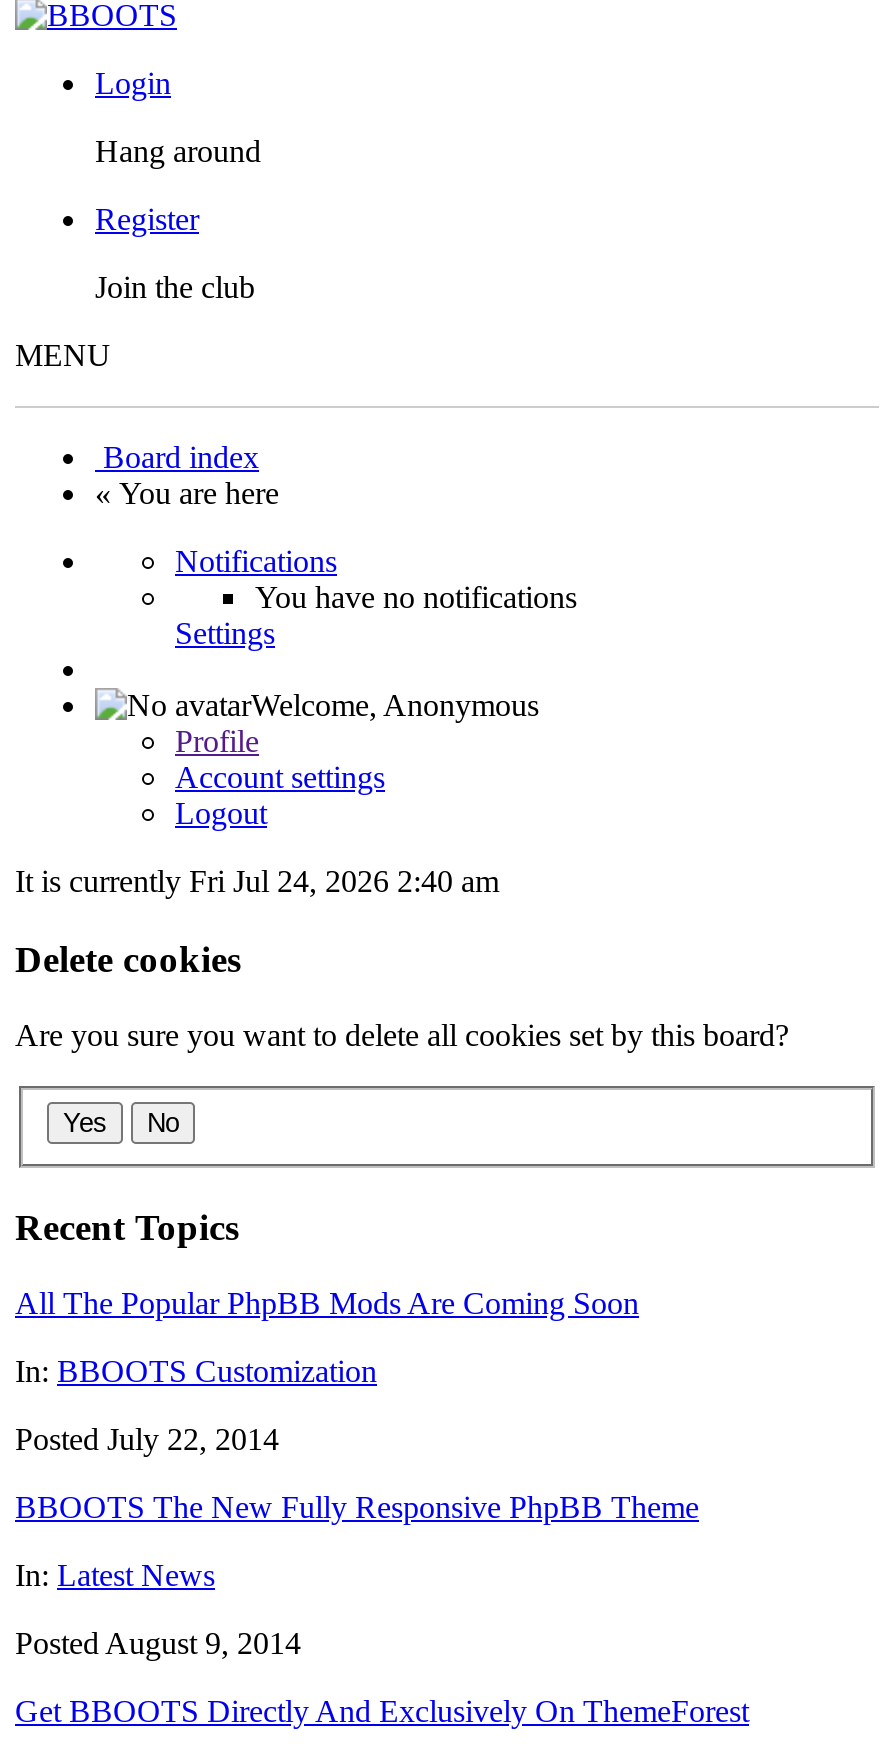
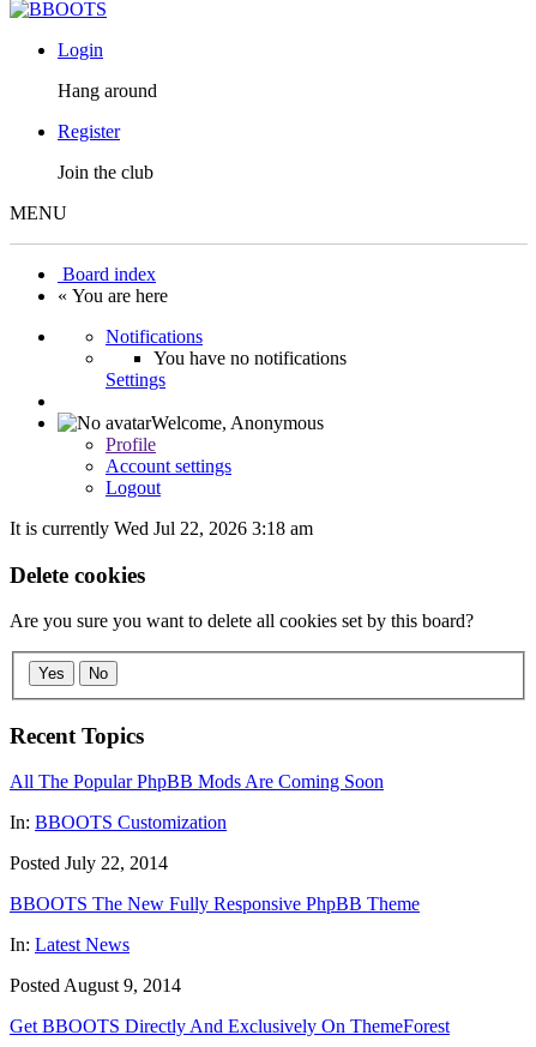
[15,864,499,898] It is currently Fri Jul 24, 2026 2:40 am -> [10,518,313,538] It is currently Wed Jul 22, 2026 3:18 am

